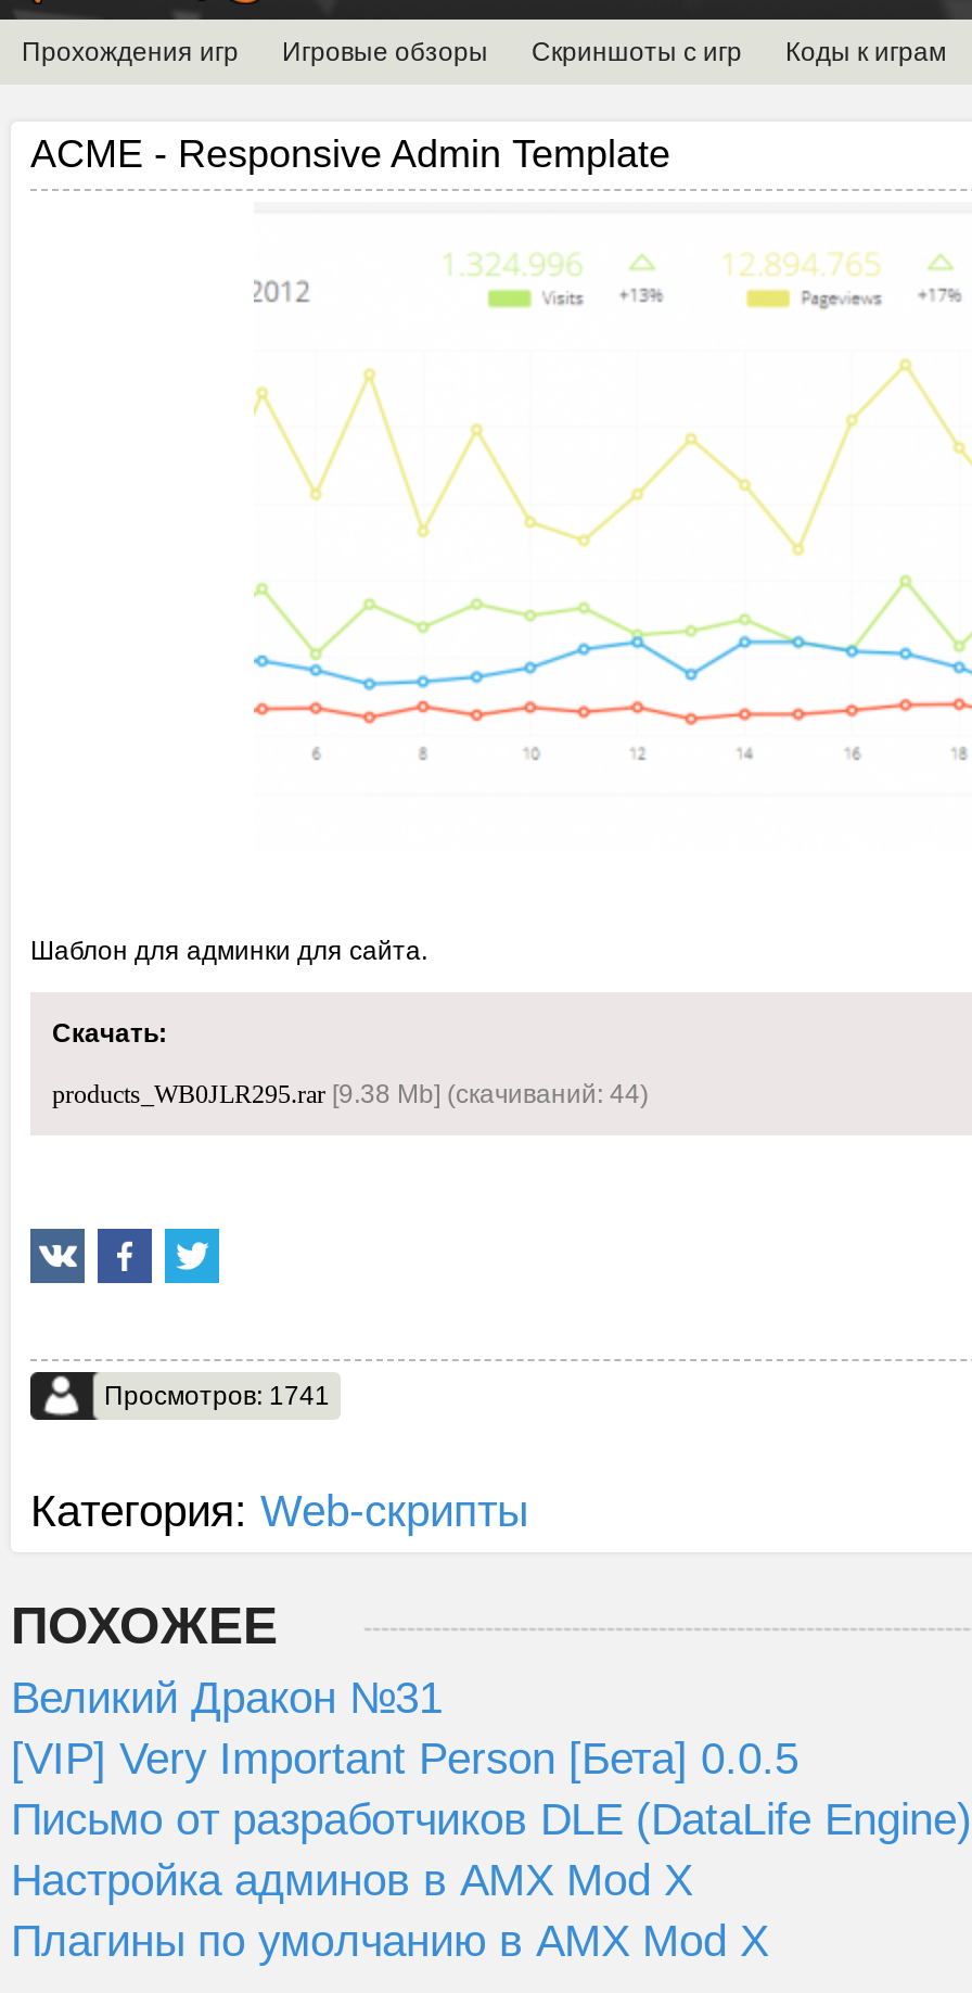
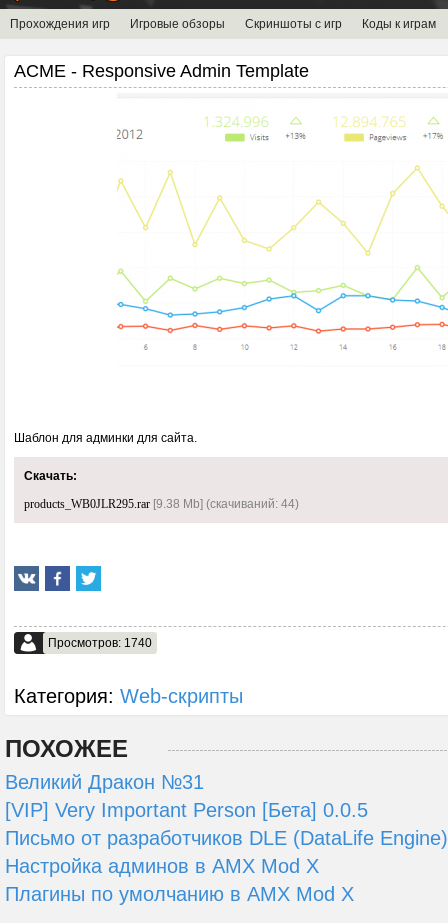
[104,1381,330,1411] Просмотров: 1741 -> [48,636,152,650] Просмотров: 1740

